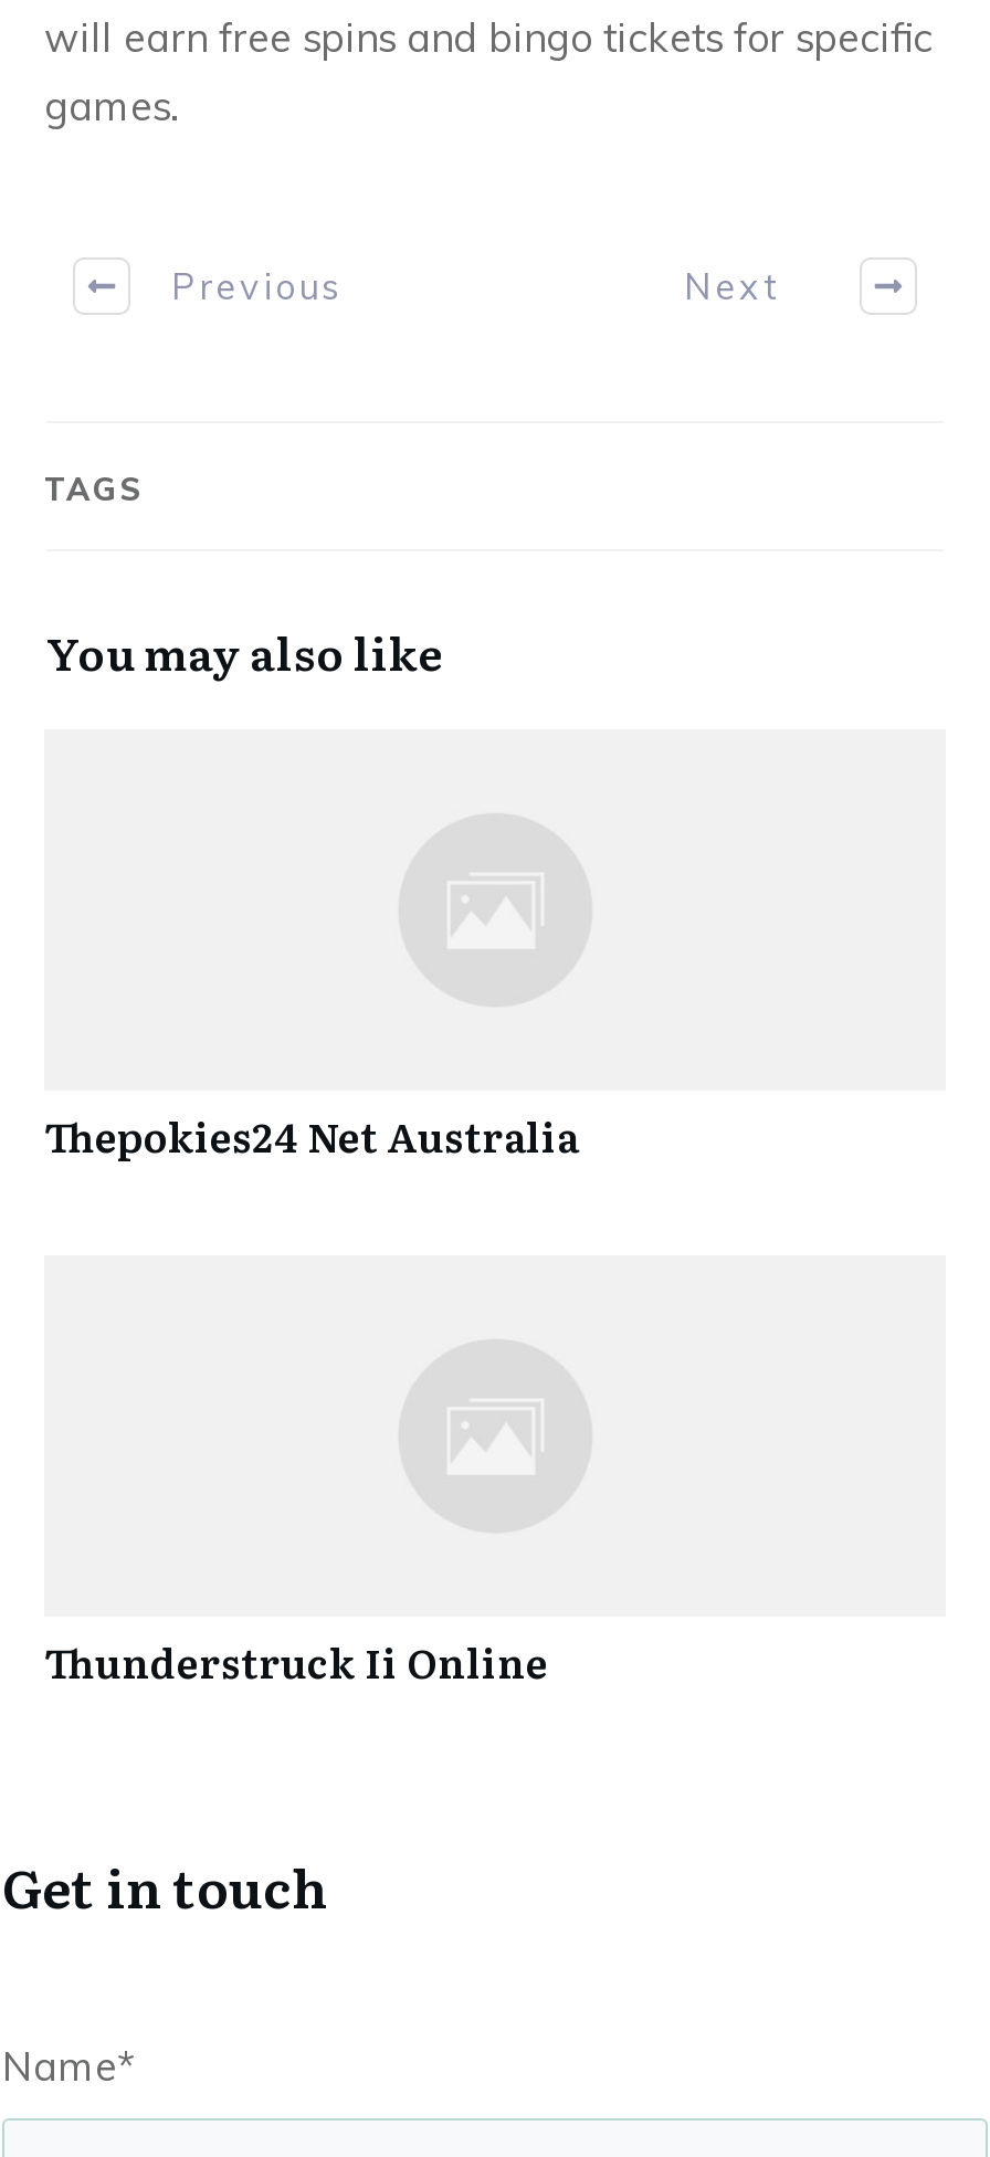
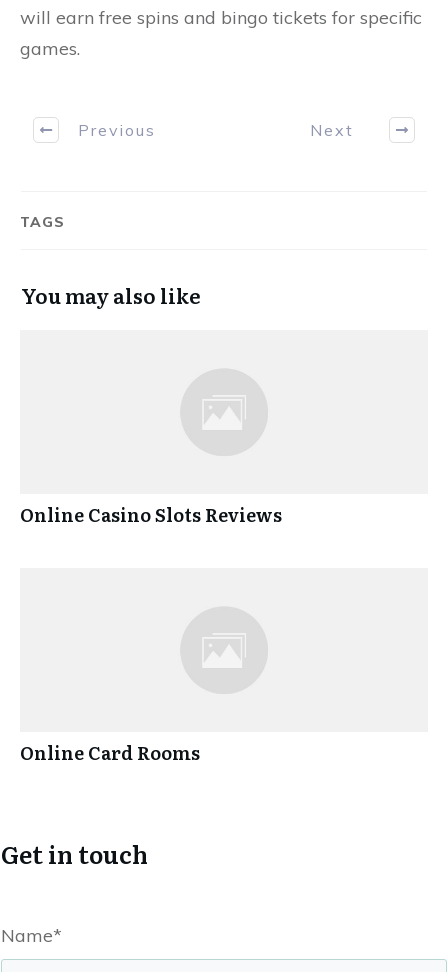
[44,1107,579,1167] Thepokies24 Net Australia -> [20,501,282,528] Online Casino Slots Reviews
[44,1633,548,1693] Thunderstruck Ii Online -> [20,739,200,766] Online Card Rooms

